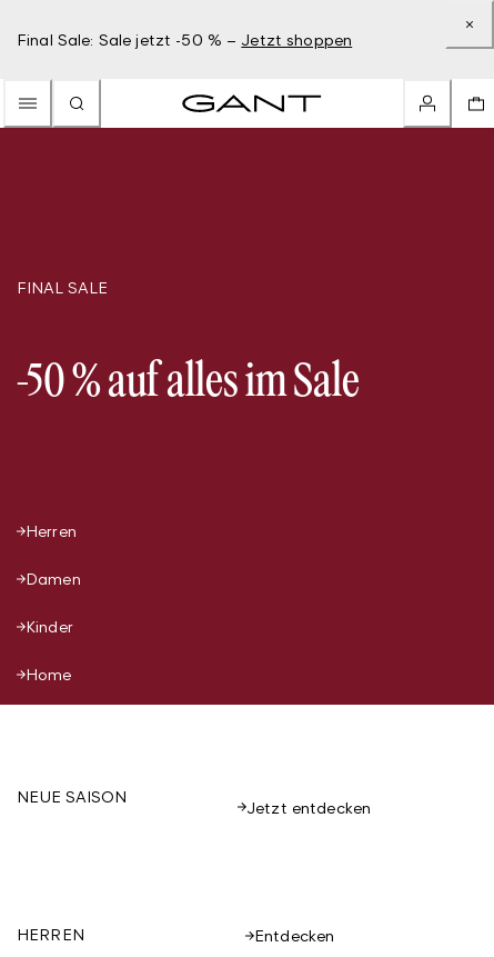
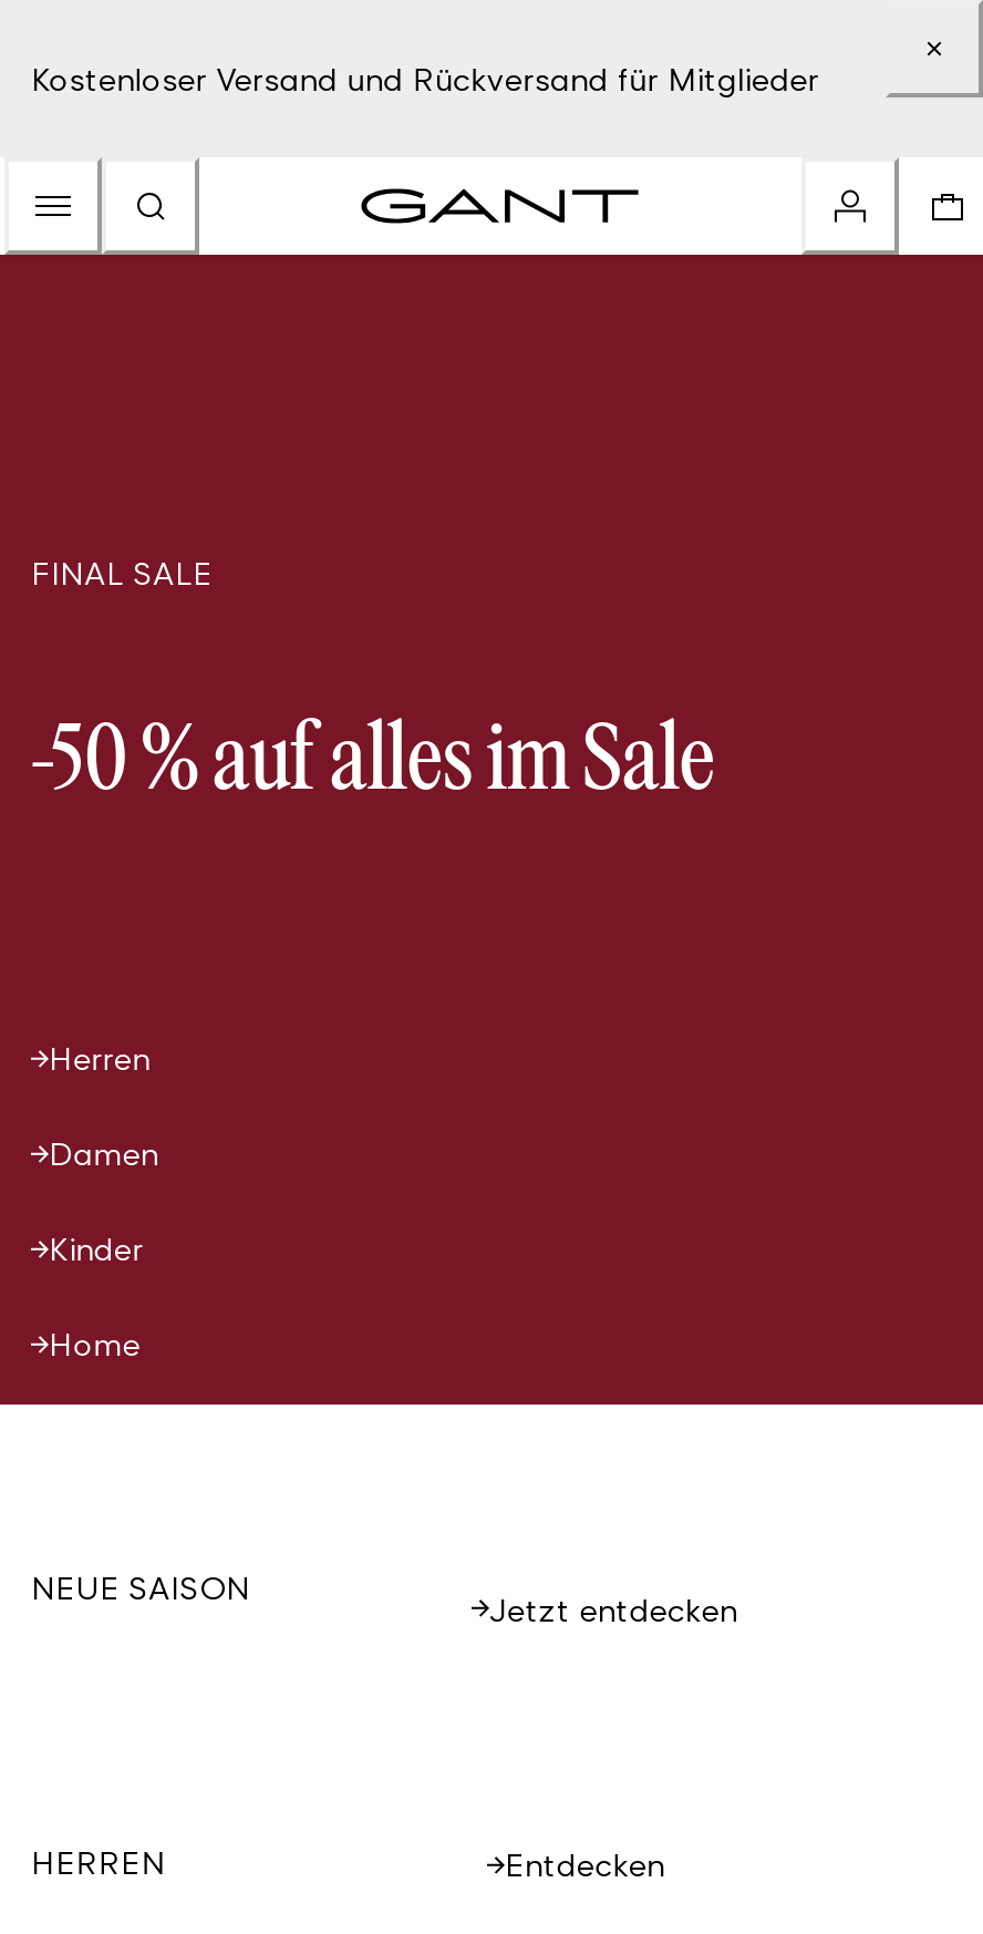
[17,30,352,49] Final Sale: Sale jetzt -50 % – Jetzt shoppen -> [31,60,819,97] Kostenloser Versand und Rückversand für Mitglieder

